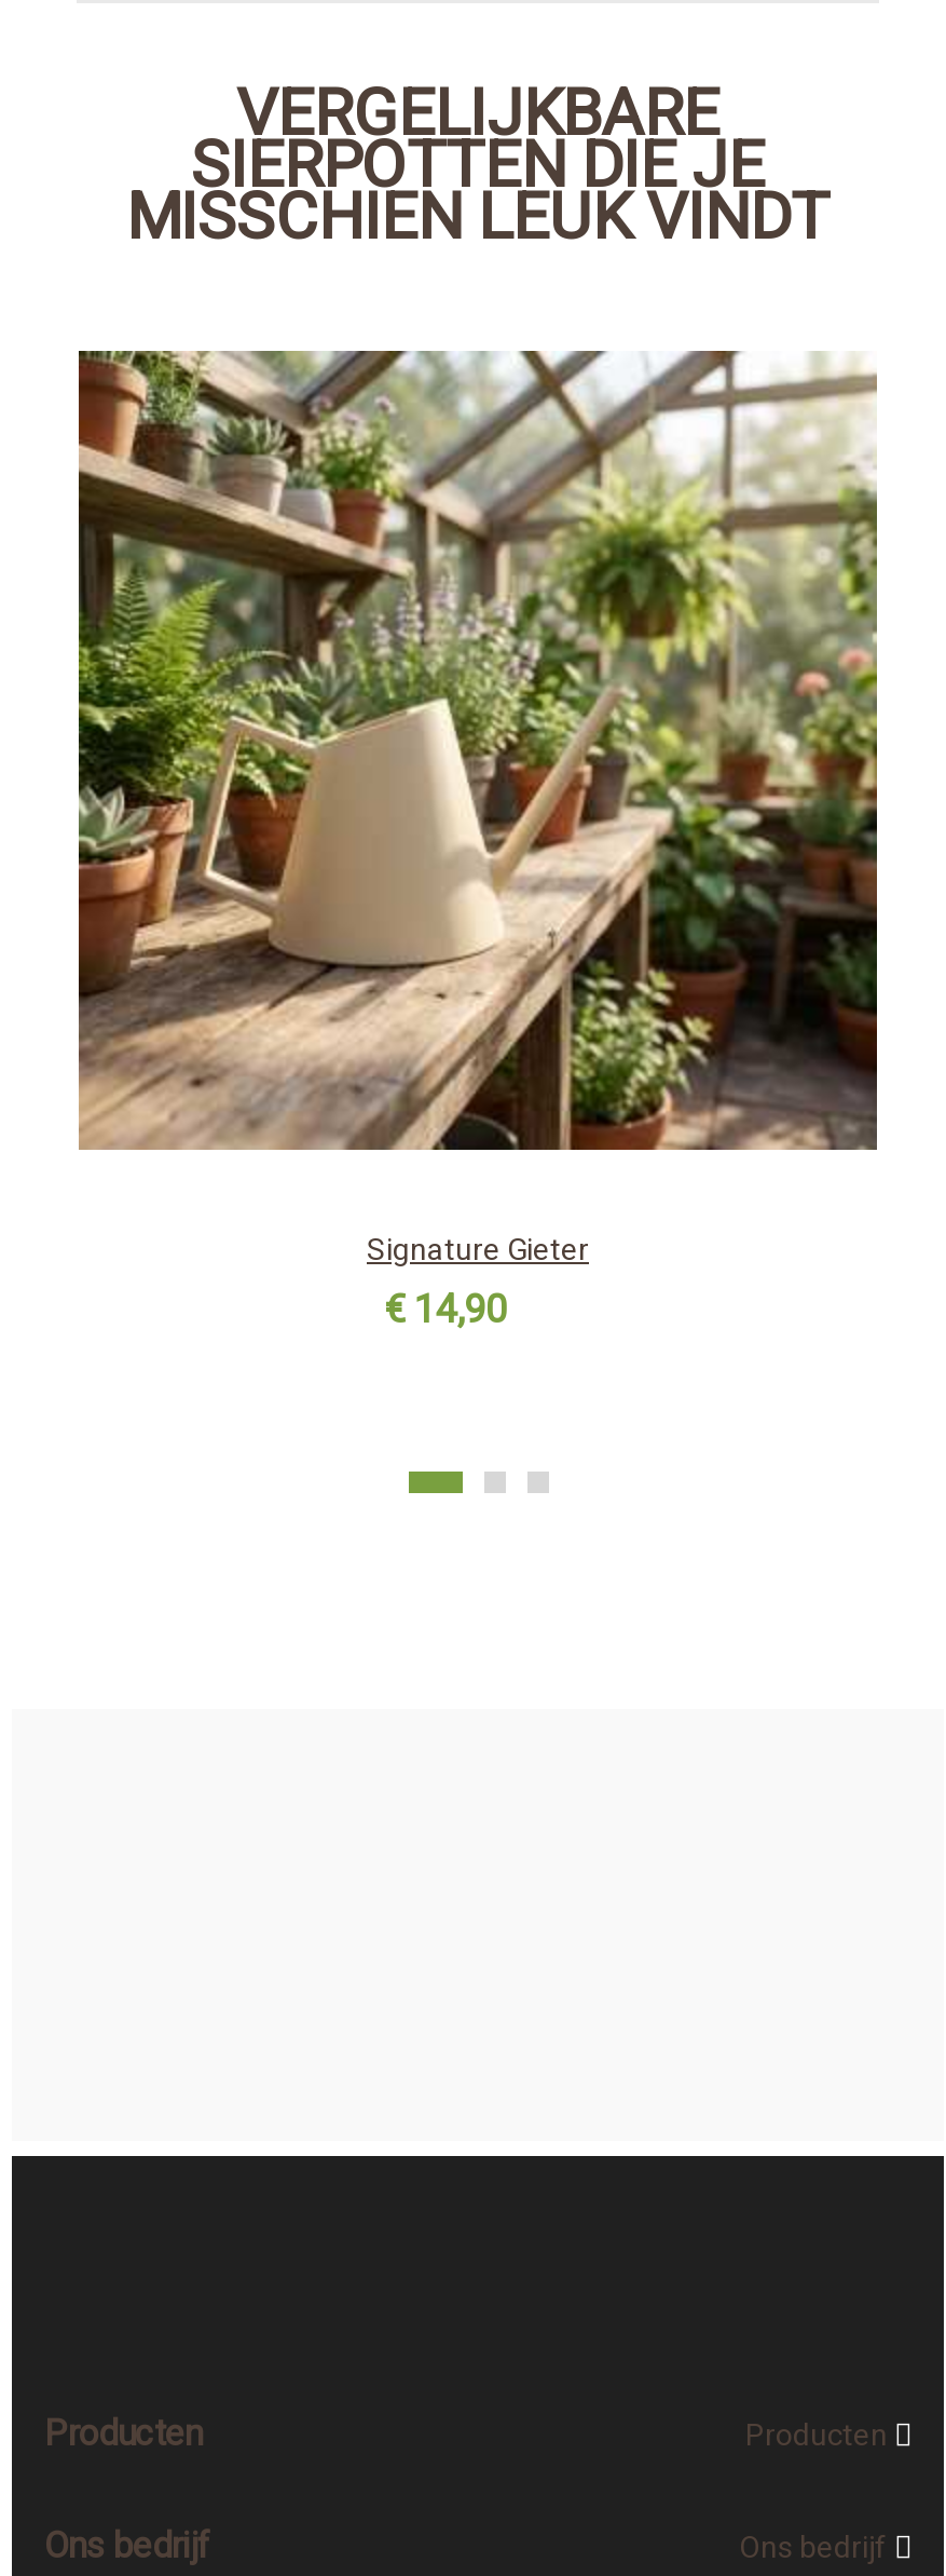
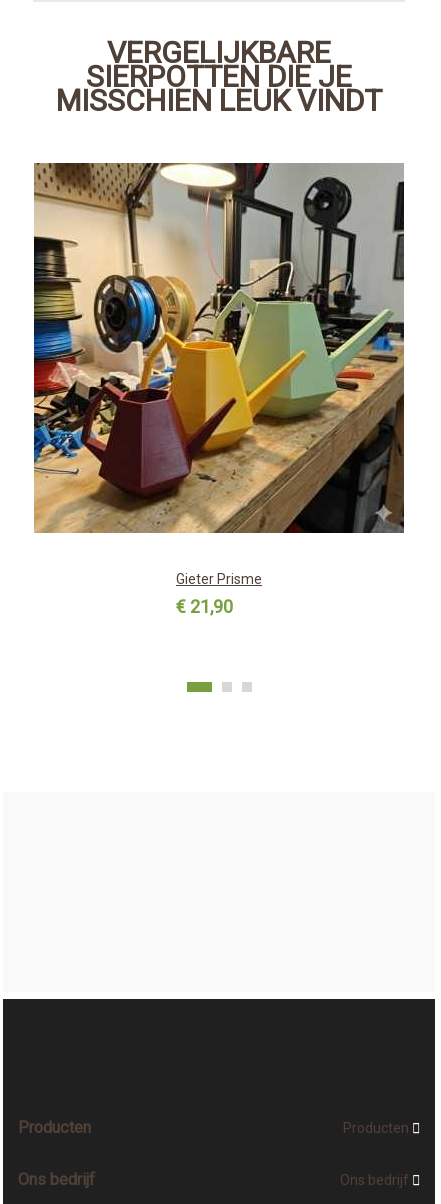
[77,349,879,1332] [image] | Signature Gieter | € 14,90 -> [33,162,405,617] [image] | Gieter Prisme | € 21,90

